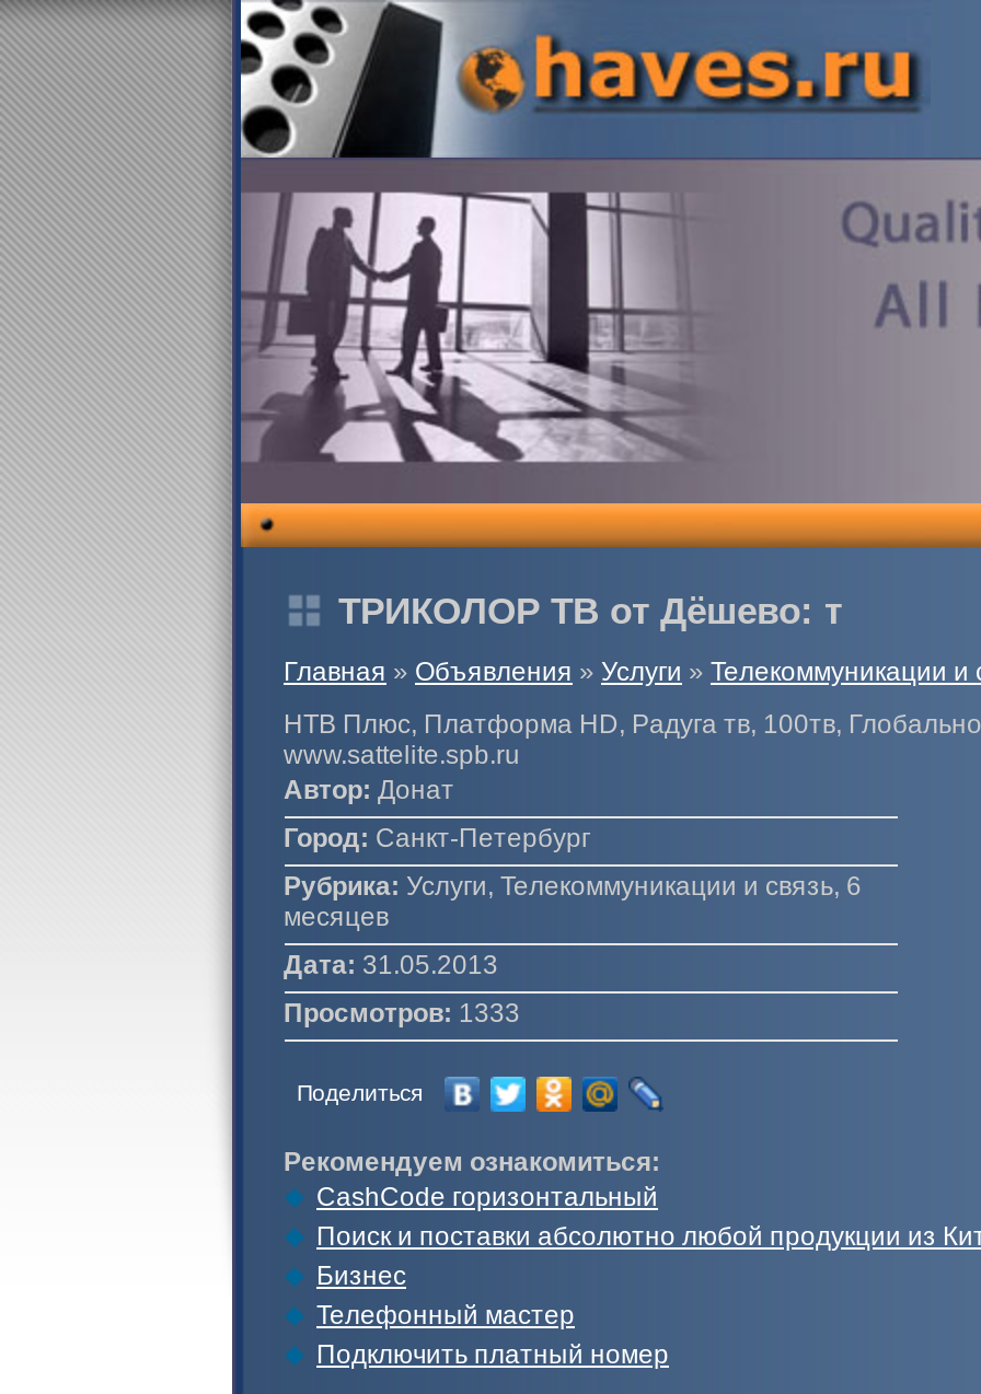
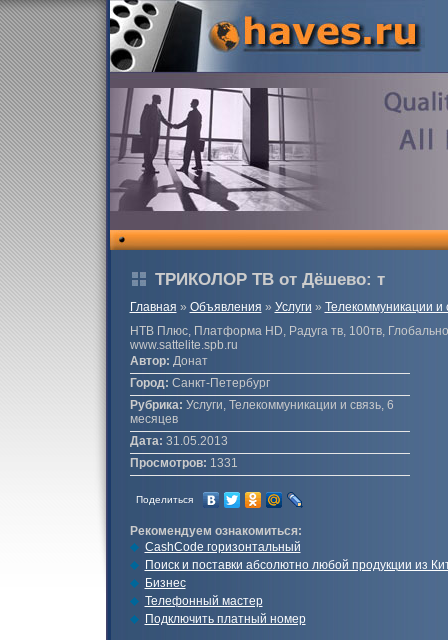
[284,998,520,1029] Просмотров: 1333 -> [129,456,237,470] Просмотров: 1331

